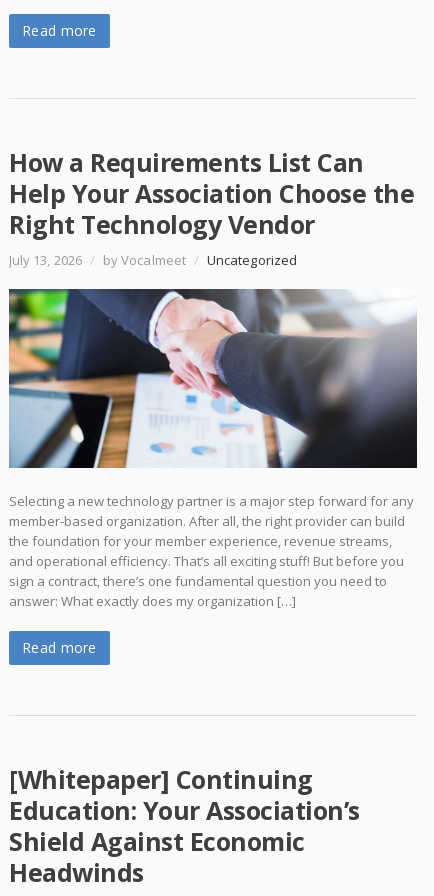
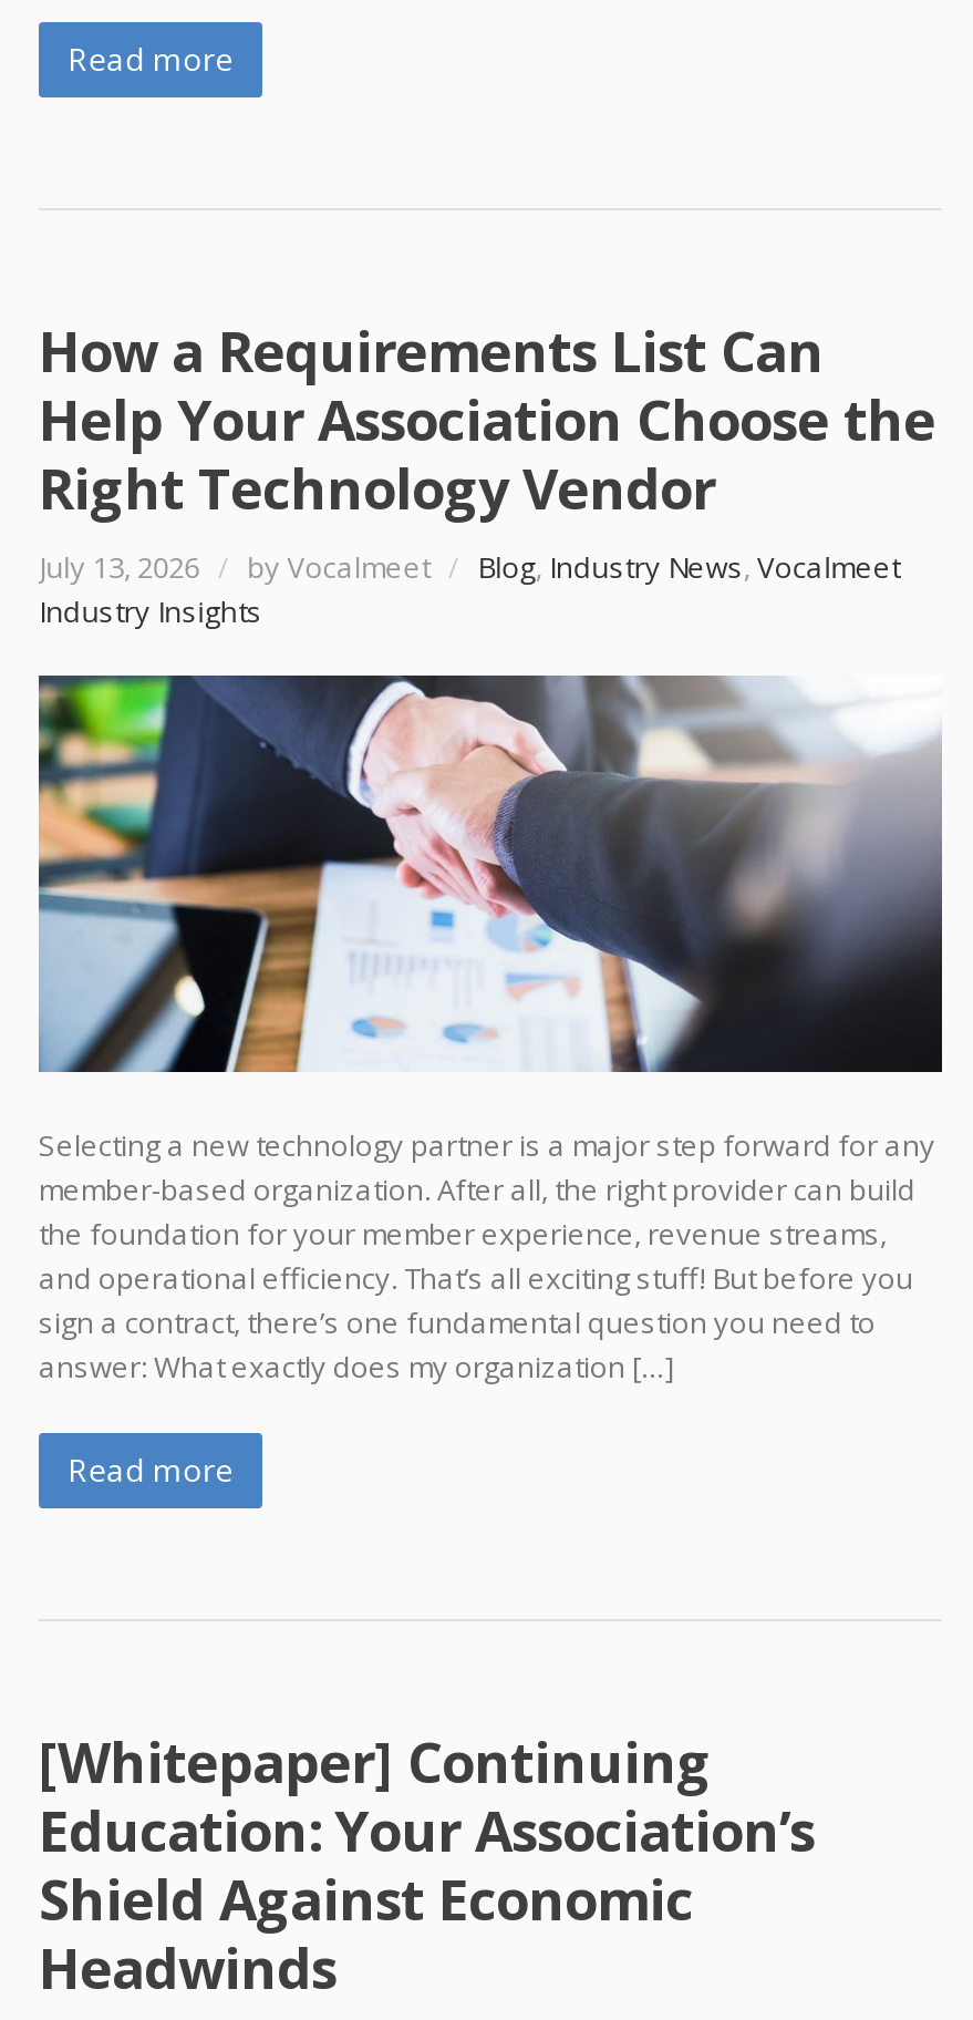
[9,251,297,269] July 13, 2026 / by Vocalmeet / Uncategorized -> [39,547,900,631] July 13, 2026 / by Vocalmeet / Blog, Industry News, Vocalmeet | Industry Insights

